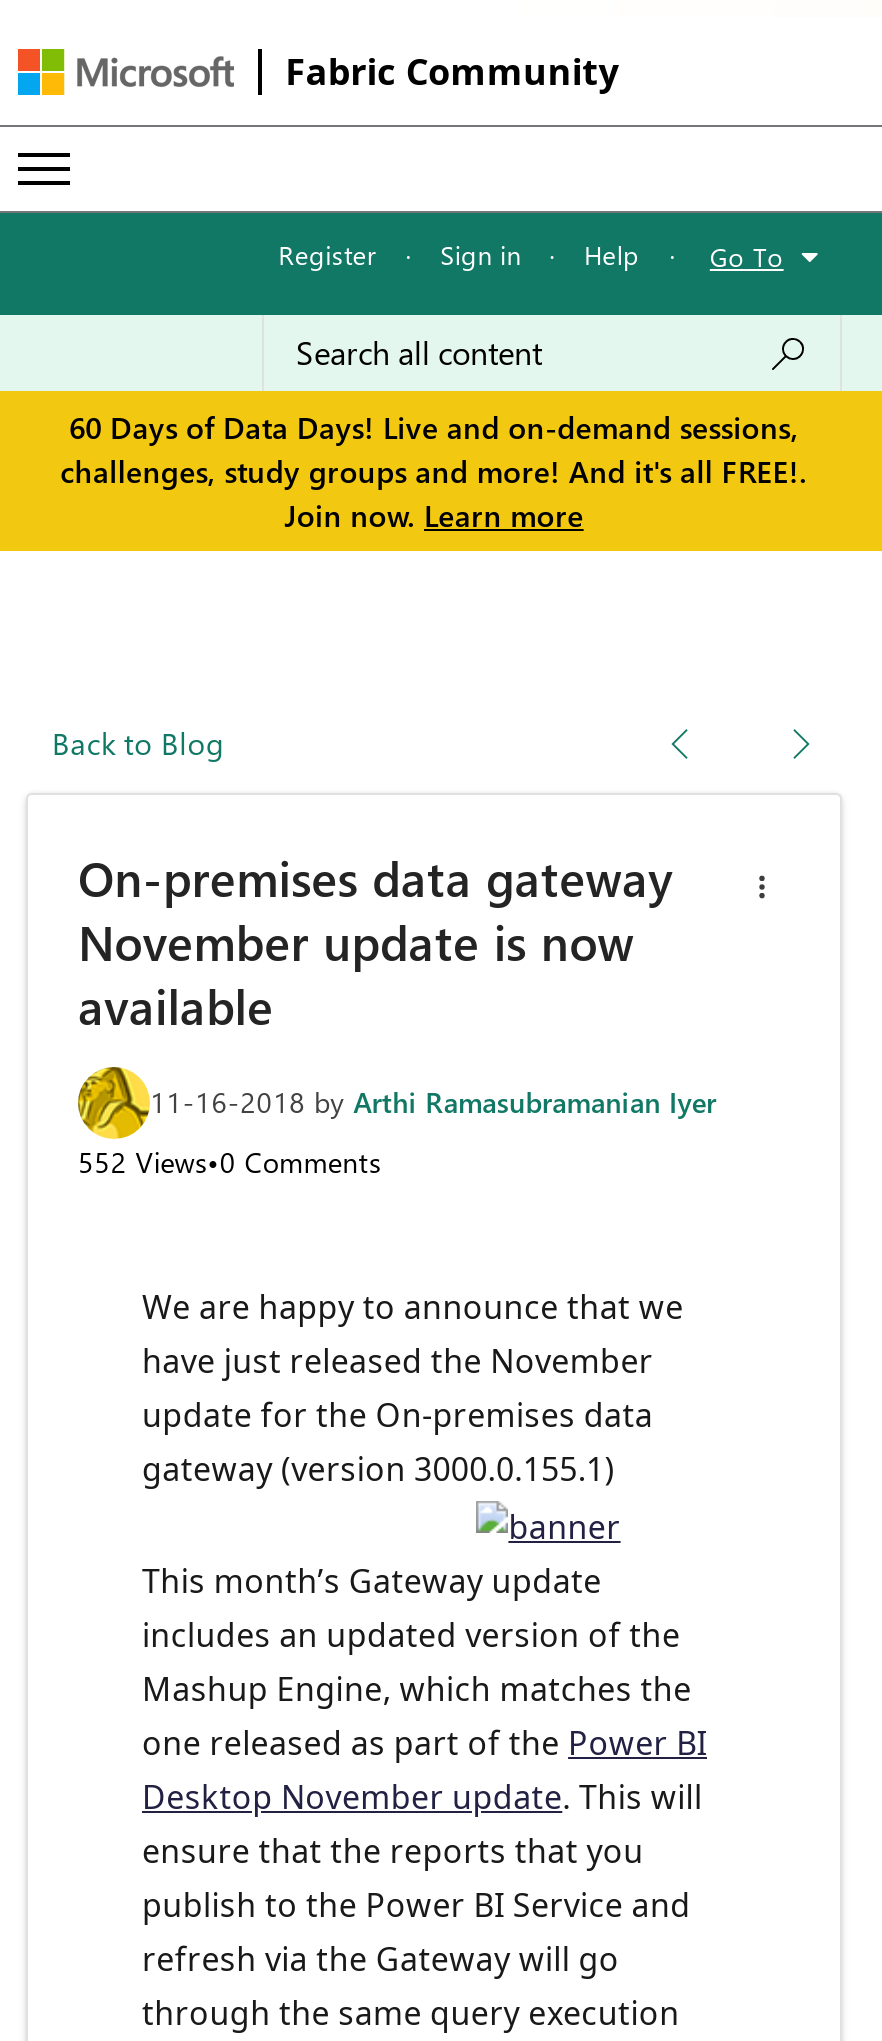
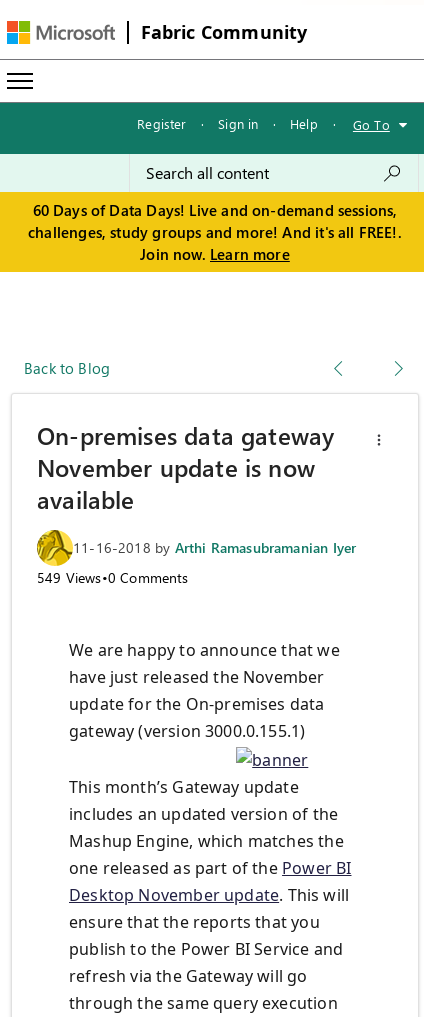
[78,1144,381,1182] 552 Views•0 Comments -> [37,568,189,587] 549 Views•0 Comments

